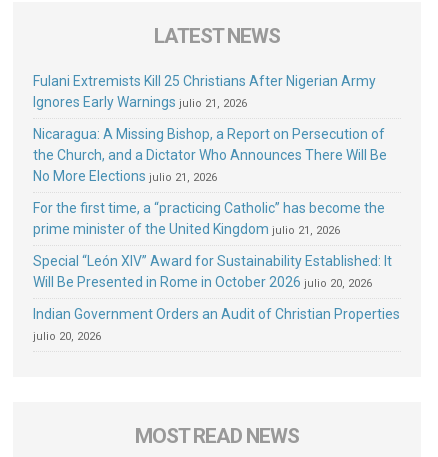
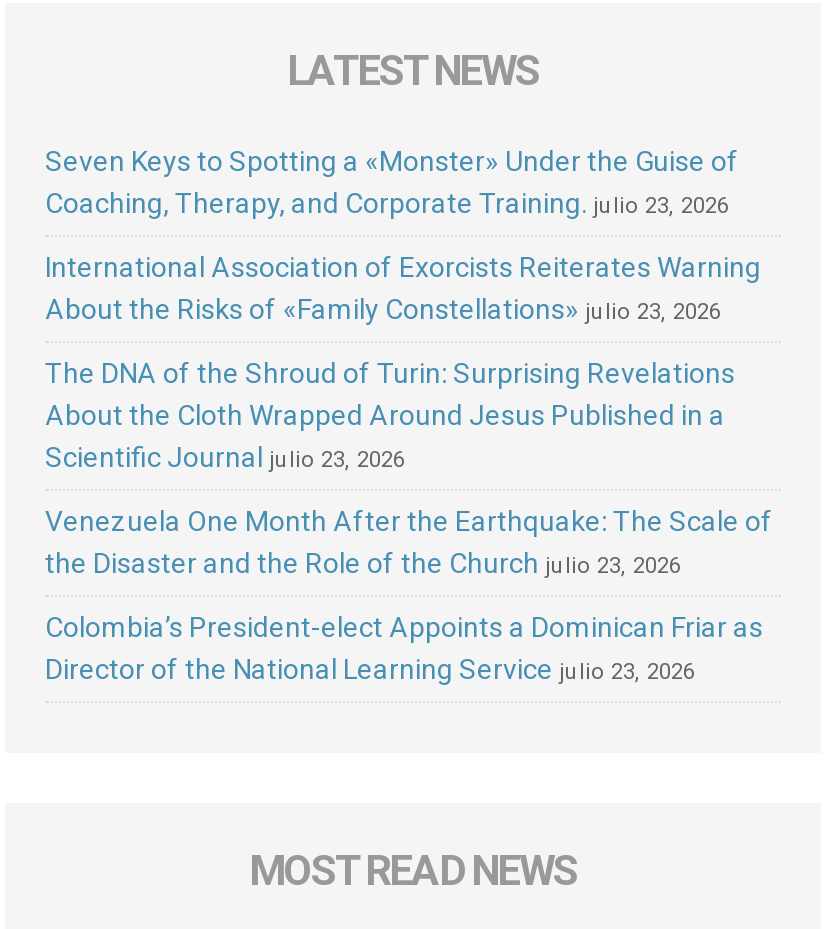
[33,73,400,343] Fulani Extremists Kill 25 Christians After Nigerian Army | Ignores Early Warnings julio 21, 2026 | Nicaragua: A Missing Bishop, a Report on Persecution of | the Church, and a Dictator Who Announces There Will Be | No More Elections julio 21, 2026 | For the first time, a “practicing Catholic” has become the | prime minister of the United Kingdom julio 21, 2026 | Special “León XIV” Award for Sustainability Established: It | Will Be Presented in Rome in October 2026 julio 20, 2026 | Indian Government Orders an Audit of Christian Properties | julio 20, 2026 -> [45,145,773,685] Seven Keys to Spotting a «Monster» Under the Guise of | Coaching, Therapy, and Corporate Training. julio 23, 2026 | International Association of Exorcists Reiterates Warning | About the Risks of «Family Constellations» julio 23, 2026 | The DNA of the Shroud of Turin: Surprising Revelations | About the Cloth Wrapped Around Jesus Published in a | Scientific Journal julio 23, 2026 | Venezuela One Month After the Earthquake: The Scale of | the Disaster and the Role of the Church julio 23, 2026 | Colombia’s President-elect Appoints a Dominican Friar as | Director of the National Learning Service julio 23, 2026

